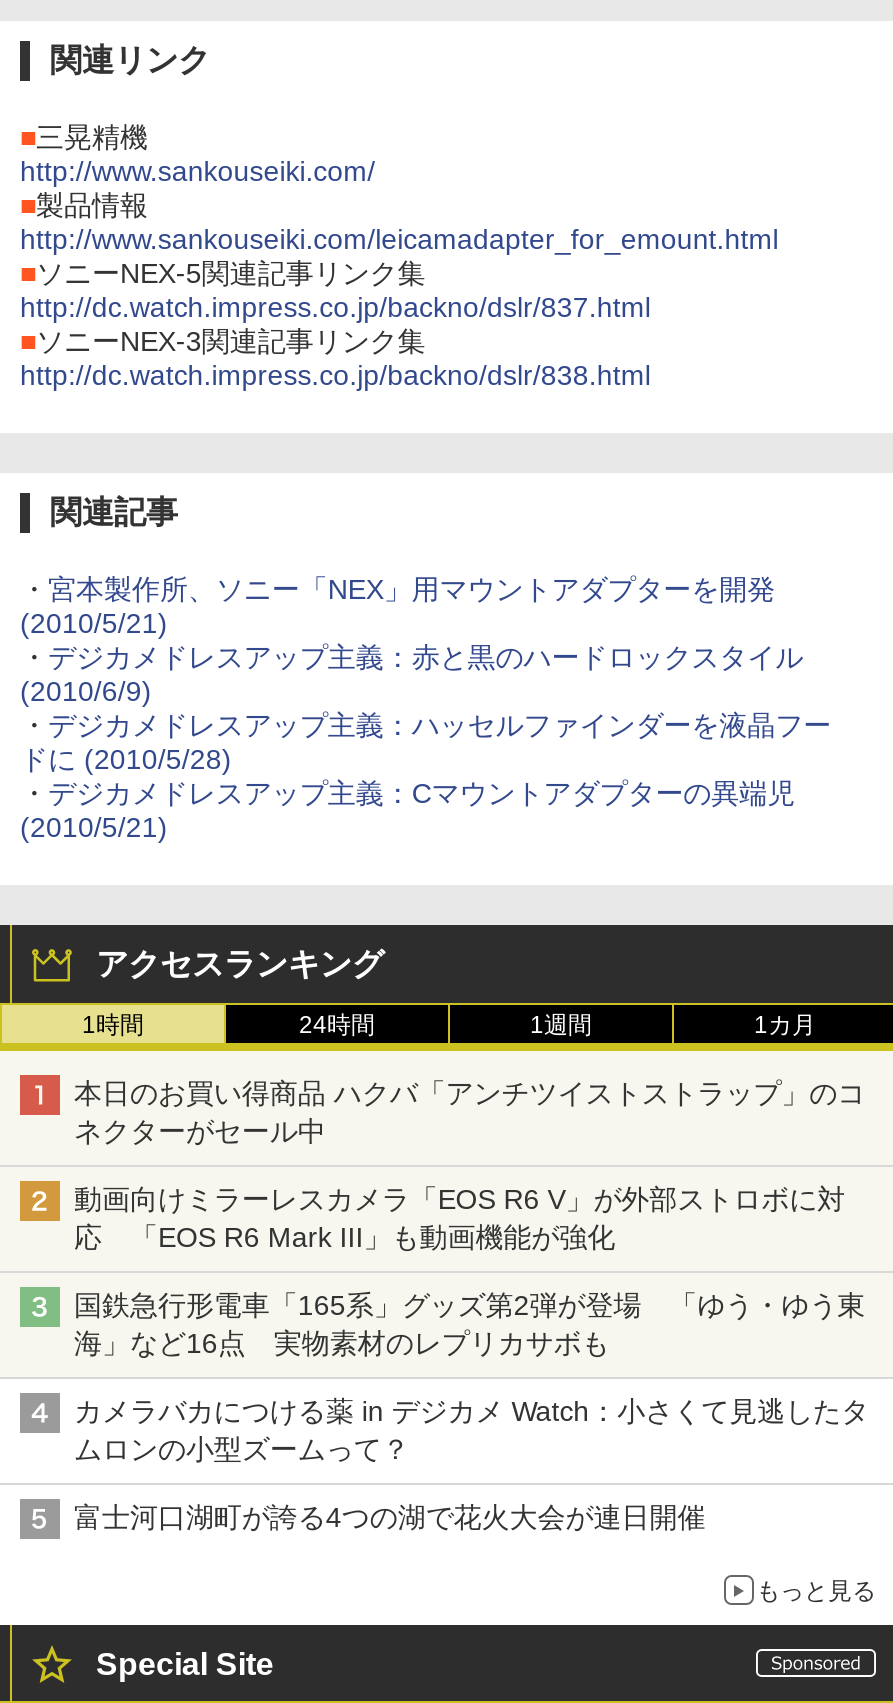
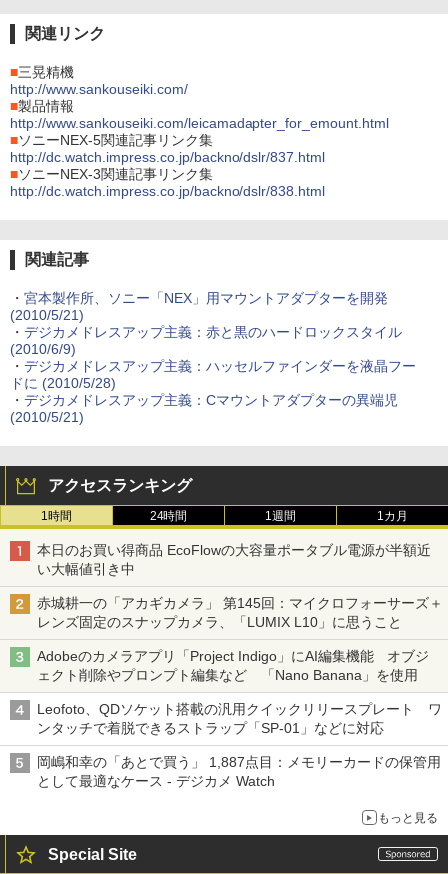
[74,1078,865,1148] 本日のお買い得商品 ハクバ「アンチツイストストラップ」のコ | ネクターがセール中 -> [37,542,430,577] 本日のお買い得商品 EcoFlowの大容量ポータブル電源が半額近 | い大幅値引き中
[74,1184,845,1254] 動画向けミラーレスカメラ「EOS R6 V」が外部ストロボに対 | 応 「EOS R6 Mark III」も動画機能が強化 -> [37,595,443,630] 赤城耕一の「アカギカメラ」 第145回：マイクロフォーサーズ＋ | レンズ固定のスナップカメラ、「LUMIX L10」に思うこと
[74,1290,865,1360] 国鉄急行形電車「165系」グッズ第2弾が登場 「ゆう・ゆう東 | 海」など16点 実物素材のレプリカサボも -> [37,648,429,683] Adobeのカメラアプリ「Project Indigo」にAI編集機能 オブジ | ェクト削除やプロンプト編集など 「Nano Banana」を使用
[74,1396,869,1466] カメラバカにつける薬 in デジカメ Watch：小さくて見逃したタ | ムロンの小型ズームって？ -> [37,701,441,736] Leofoto、QDソケット搭載の汎用クイックリリースプレート ワ | ンタッチで着脱できるストラップ「SP-01」などに対応
[74,1502,705,1534] 富士河口湖町が誇る4つの湖で花火大会が連日開催 -> [37,754,440,789] 岡嶋和幸の「あとで買う」 1,887点目：メモリーカードの保管用 | として最適なケース - デジカメ Watch

